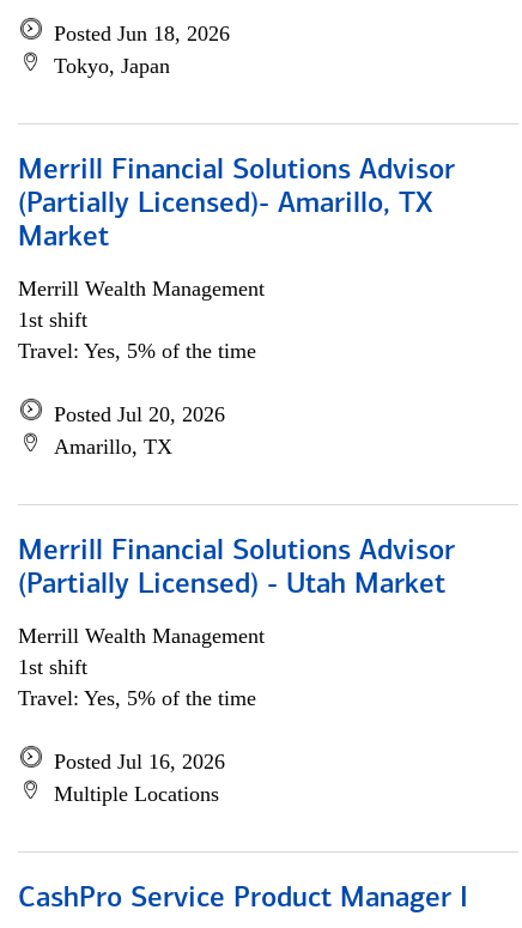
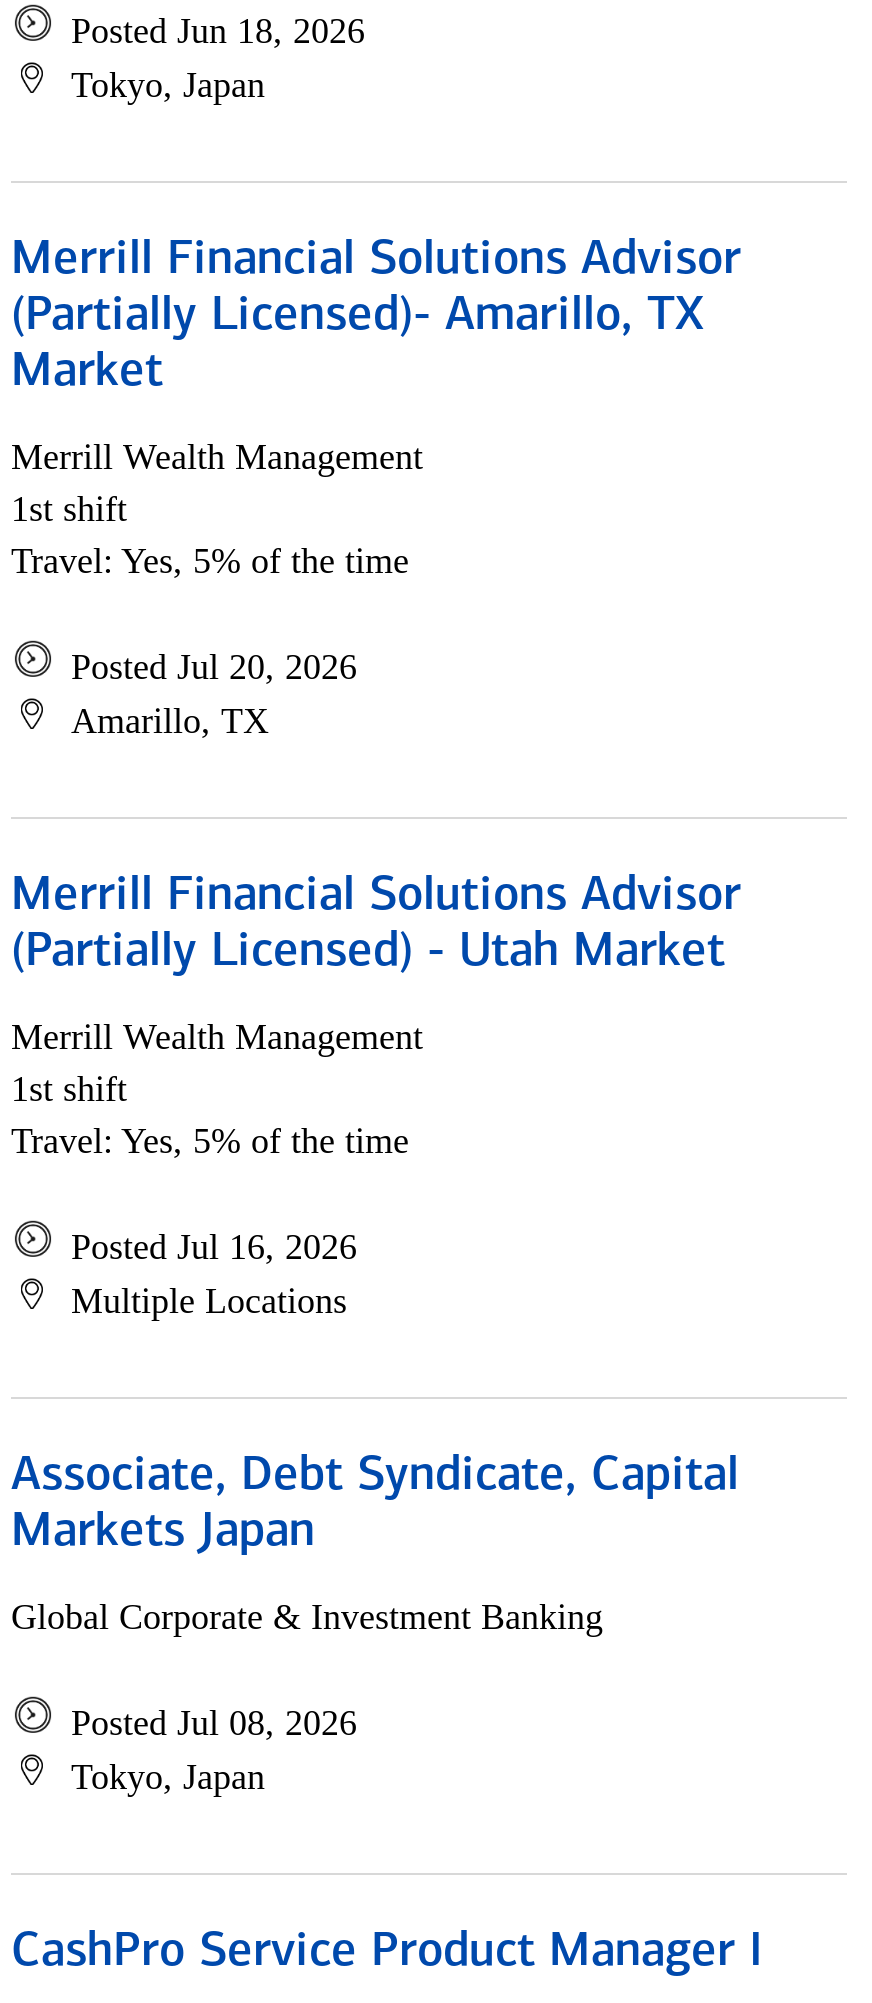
none -> [11,1453,739,1797] Associate, Debt Syndicate, Capital | Markets Japan | Global Corporate & Investment Banking | Posted Jul 08, 2026 | Tokyo, Japan

